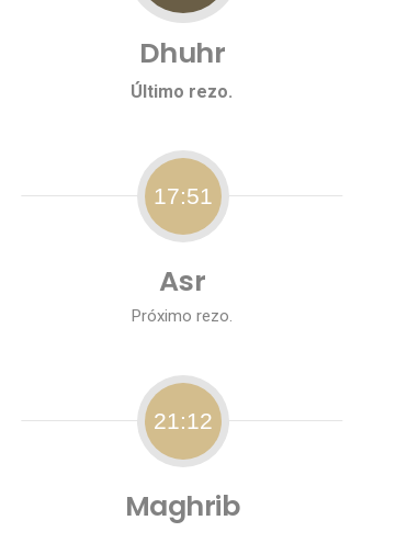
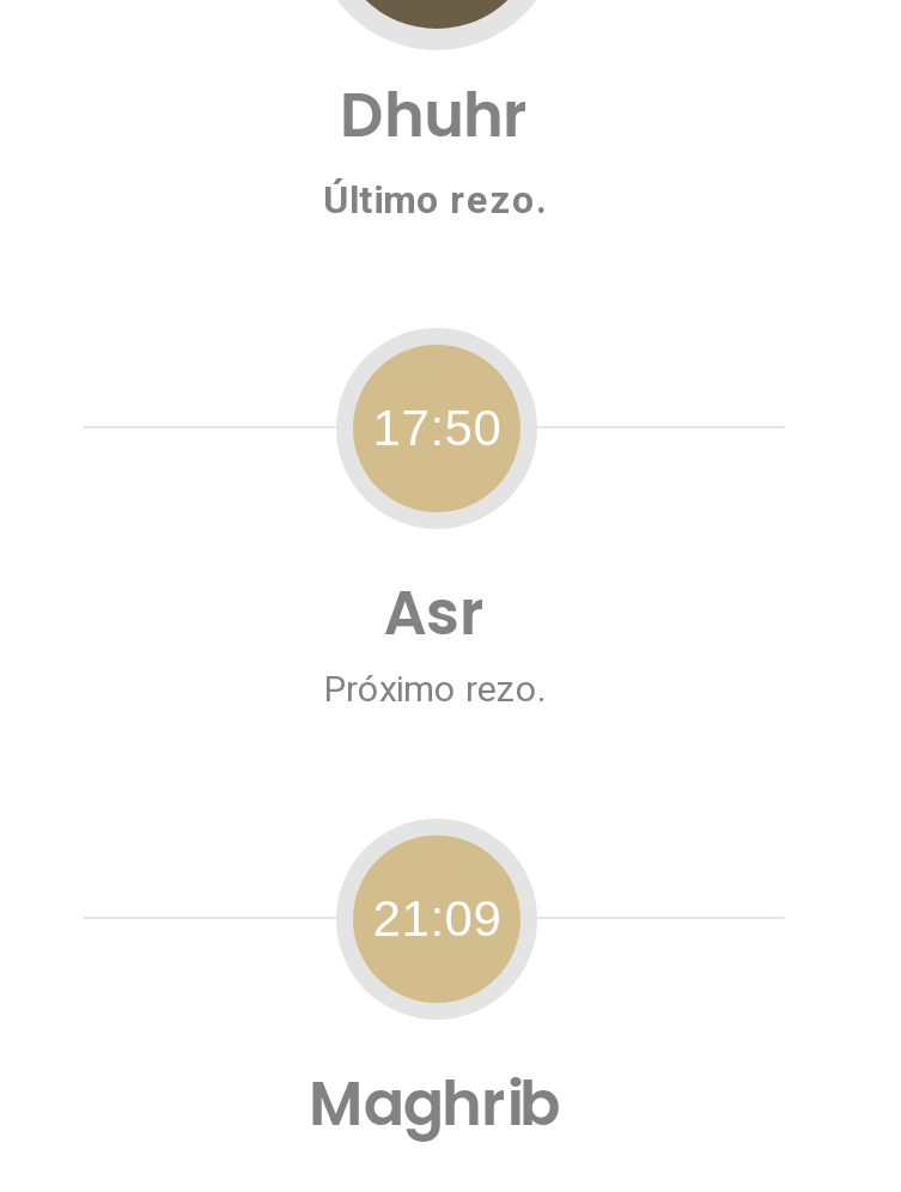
[154,183,213,208] 17:51 -> [373,399,502,455] 17:50
[154,408,213,433] 21:12 -> [373,890,502,945] 21:09

